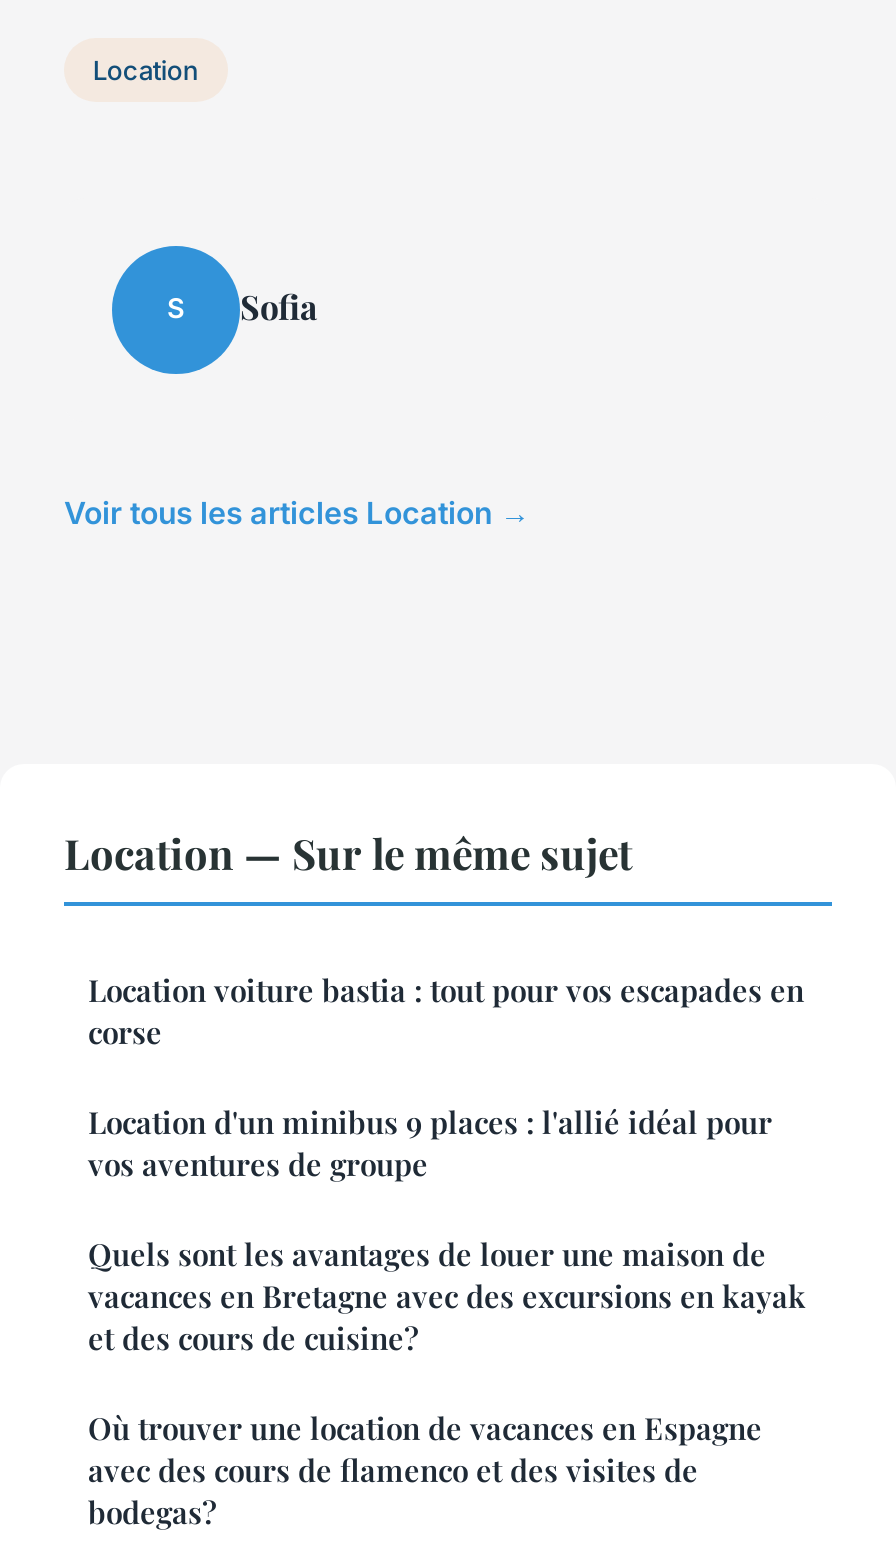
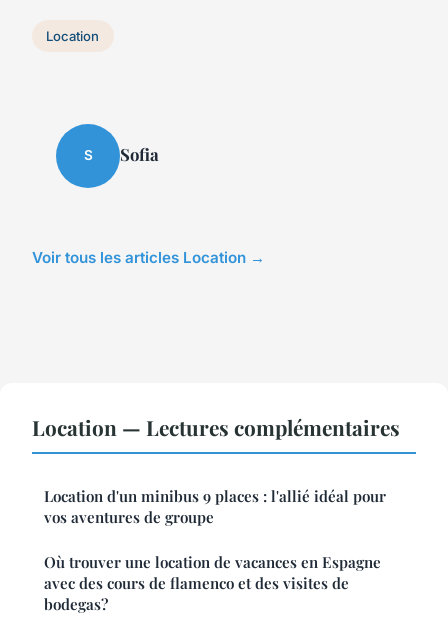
[64,823,804,1051] Location — Sur le même sujet | Location voiture bastia : tout pour vos escapades en | corse -> [32,413,400,441] Location — Lectures complémentaires
[88,1233,806,1357] Quels sont les avantages de louer une maison de | vacances en Bretagne avec des excursions en kayak | et des cours de cuisine? -> none

